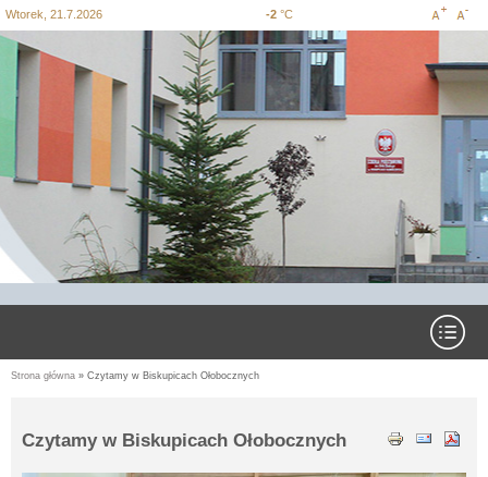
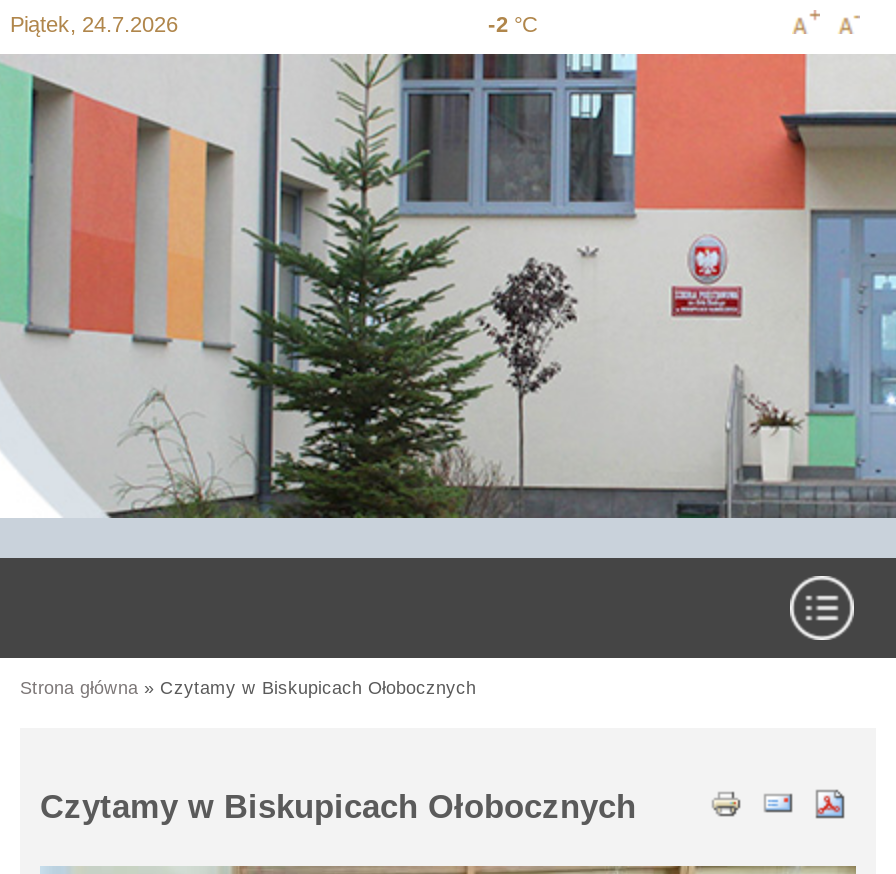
[5,8,102,21] Wtorek, 21.7.2026 -> [10,12,178,36] Piątek, 24.7.2026

